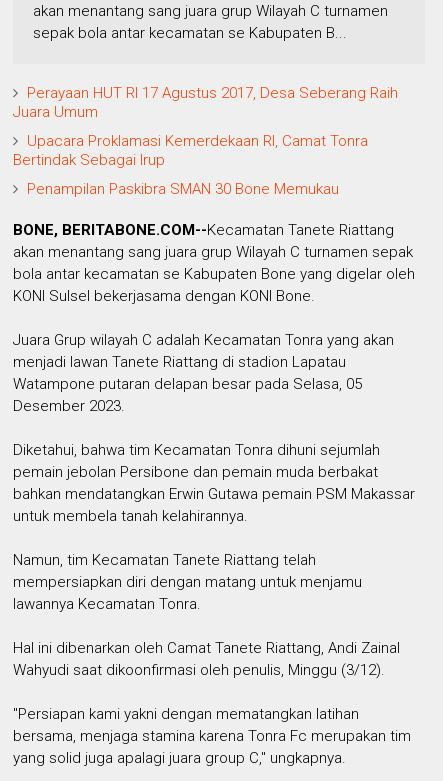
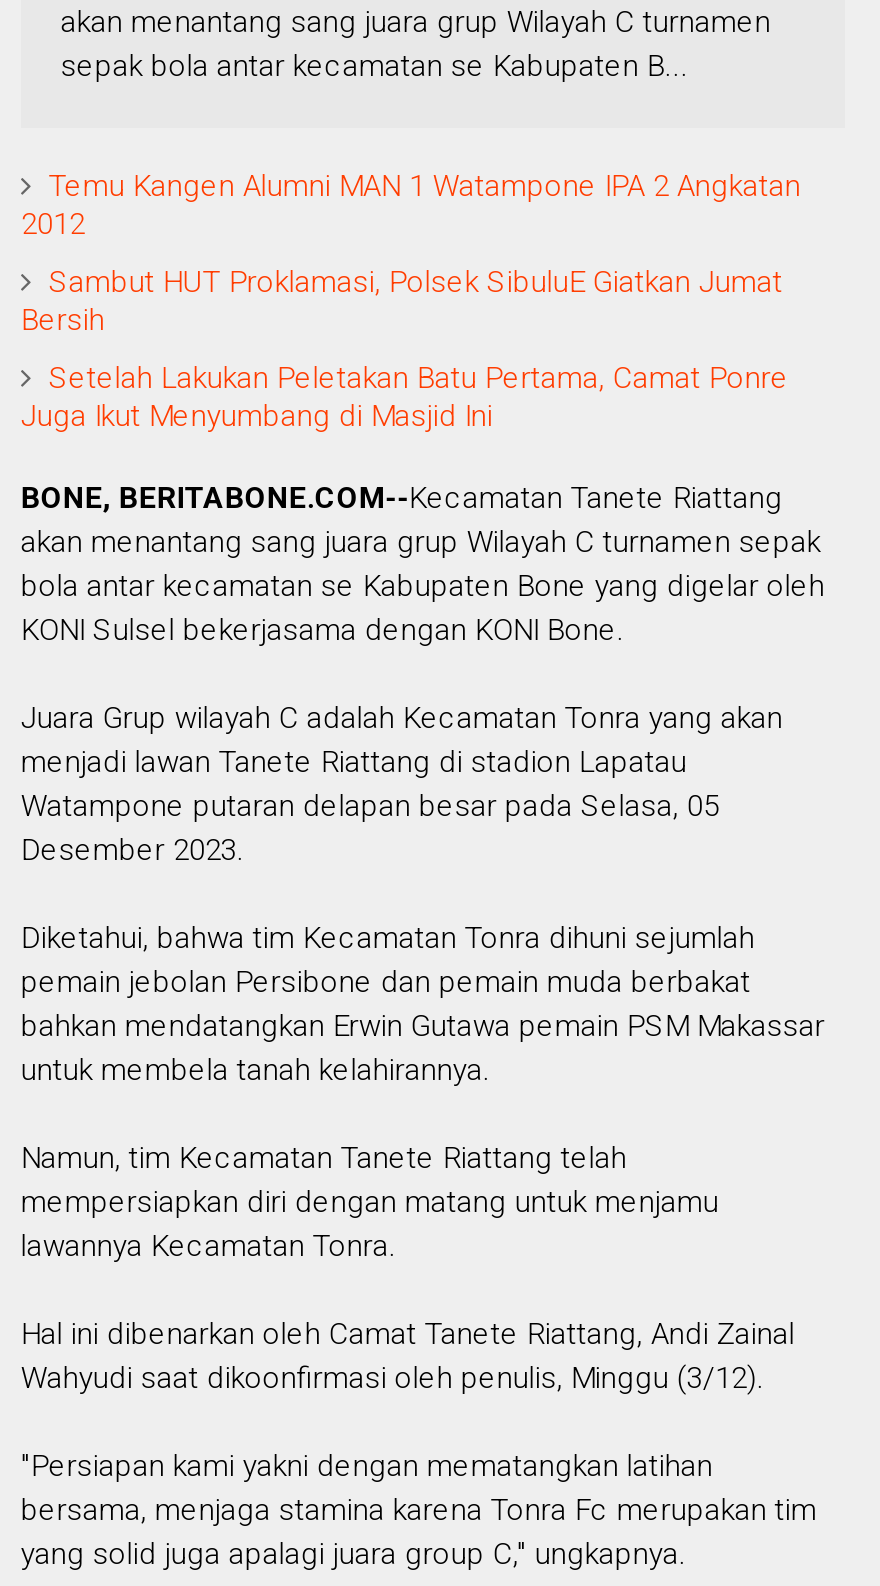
[13,84,398,121] Perayaan HUT RI 17 Agustus 2017, Desa Seberang Raih | Juara Umum -> [21,168,801,242] Temu Kangen Alumni MAN 1 Watampone IPA 2 Angkatan | 2012
[13,132,368,169] Upacara Proklamasi Kemerdekaan RI, Camat Tonra | Bertindak Sebagai Irup -> [21,264,783,338] Sambut HUT Proklamasi, Polsek SibuluE Giatkan Jumat | Bersih
[27,180,339,198] Penampilan Paskibra SMAN 30 Bone Memukau -> [21,360,789,434] Setelah Lakukan Peletakan Batu Pertama, Camat Ponre | Juga Ikut Menyumbang di Masjid Ini

